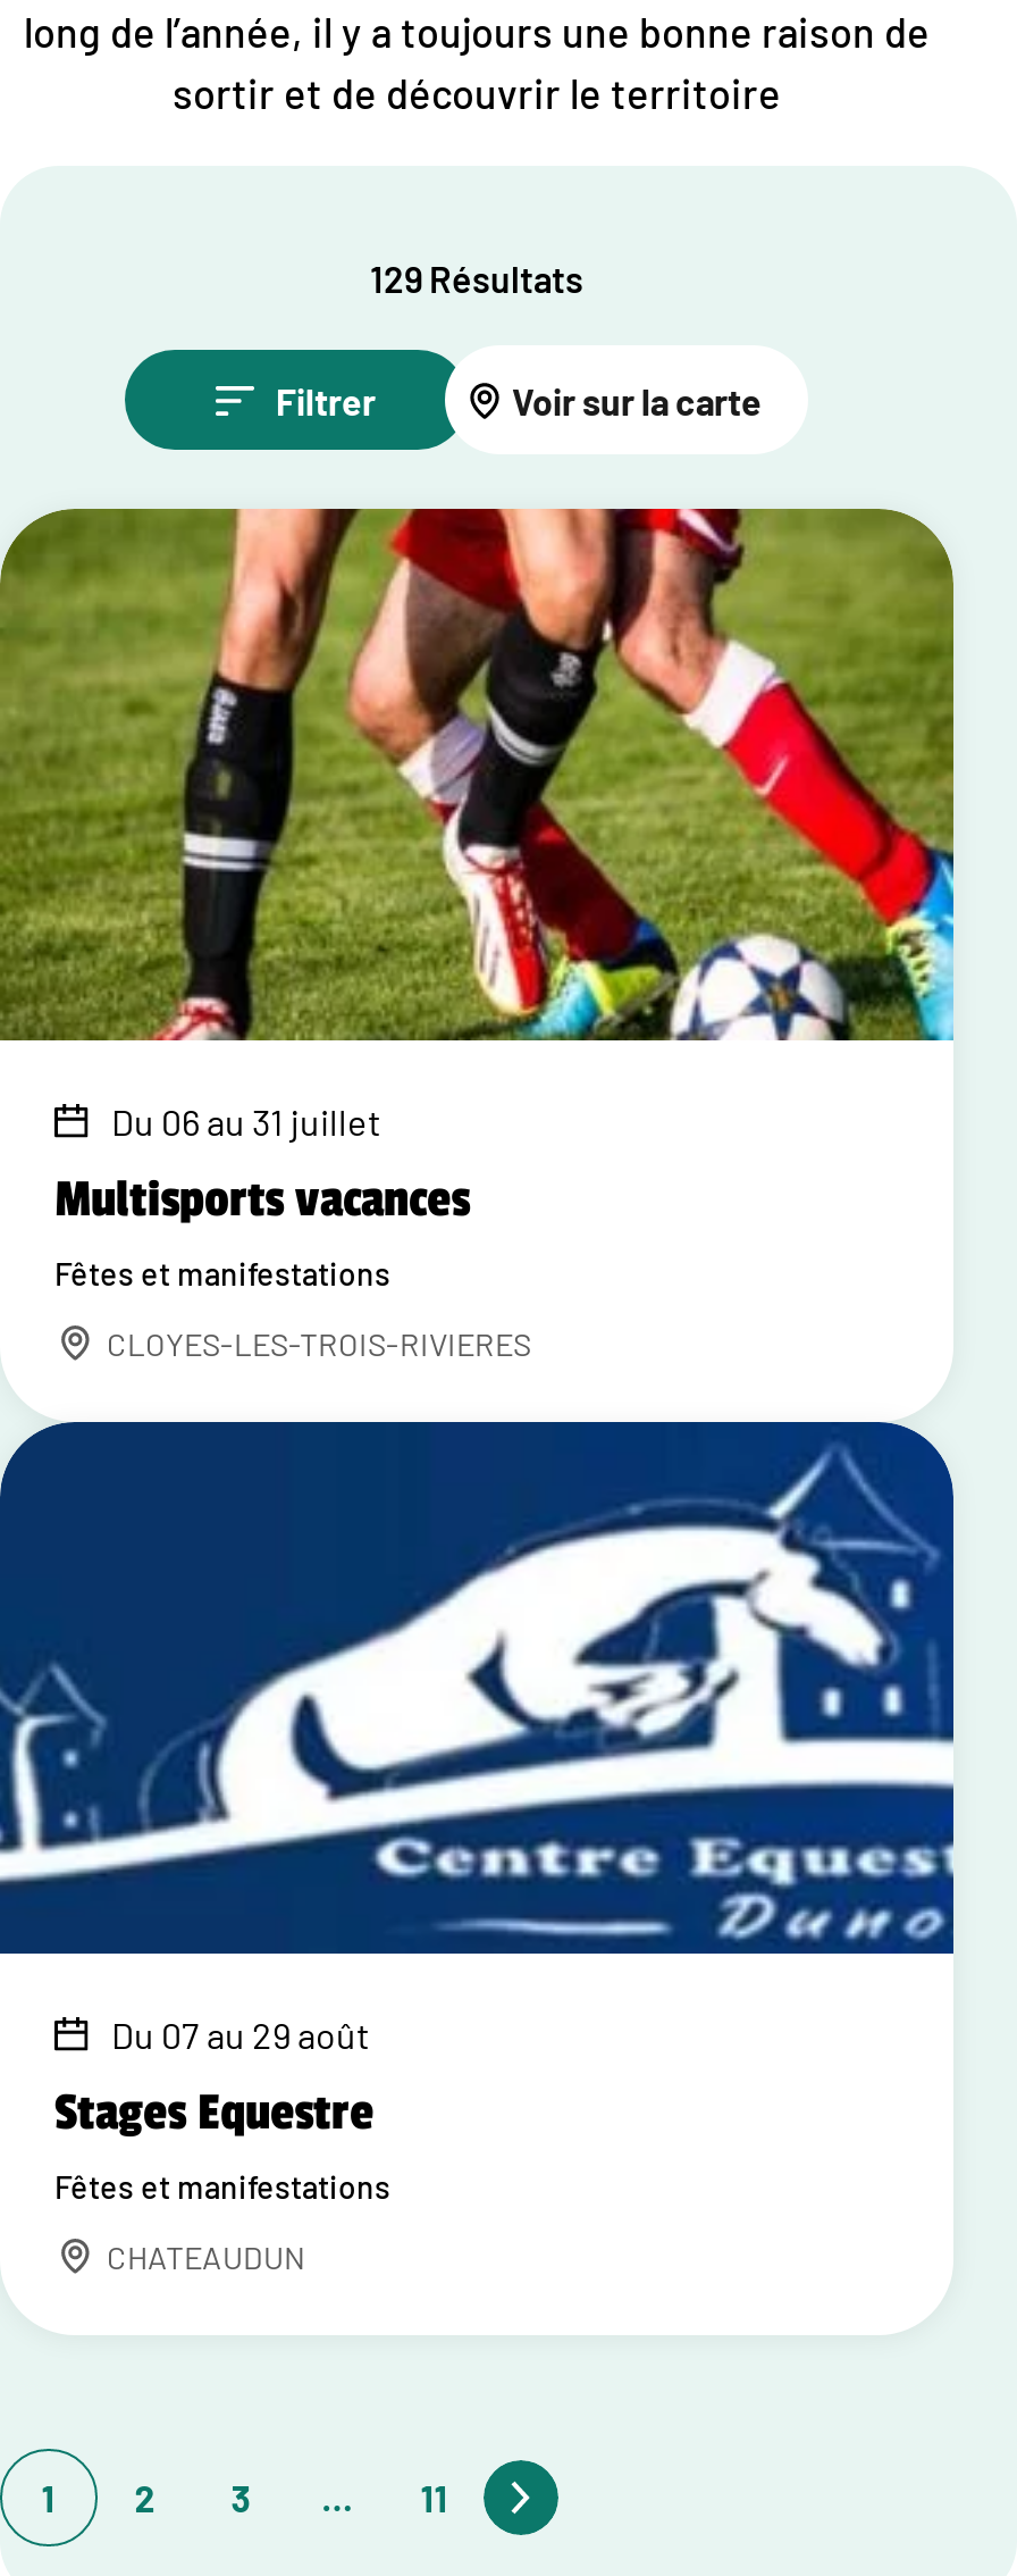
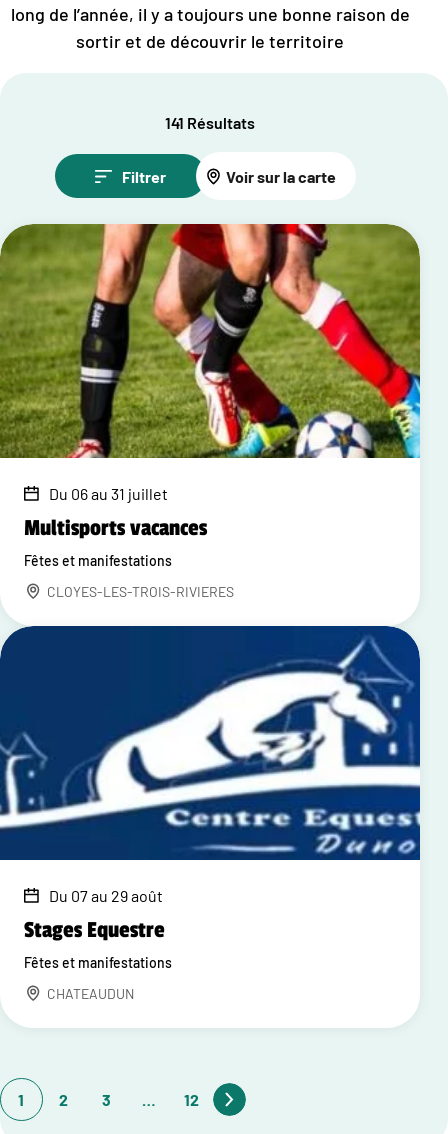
[370,258,583,301] 129 Résultats -> [165,113,255,132] 141 Résultats
[420,2476,448,2519] 11 -> [184,1090,199,1109] 12

